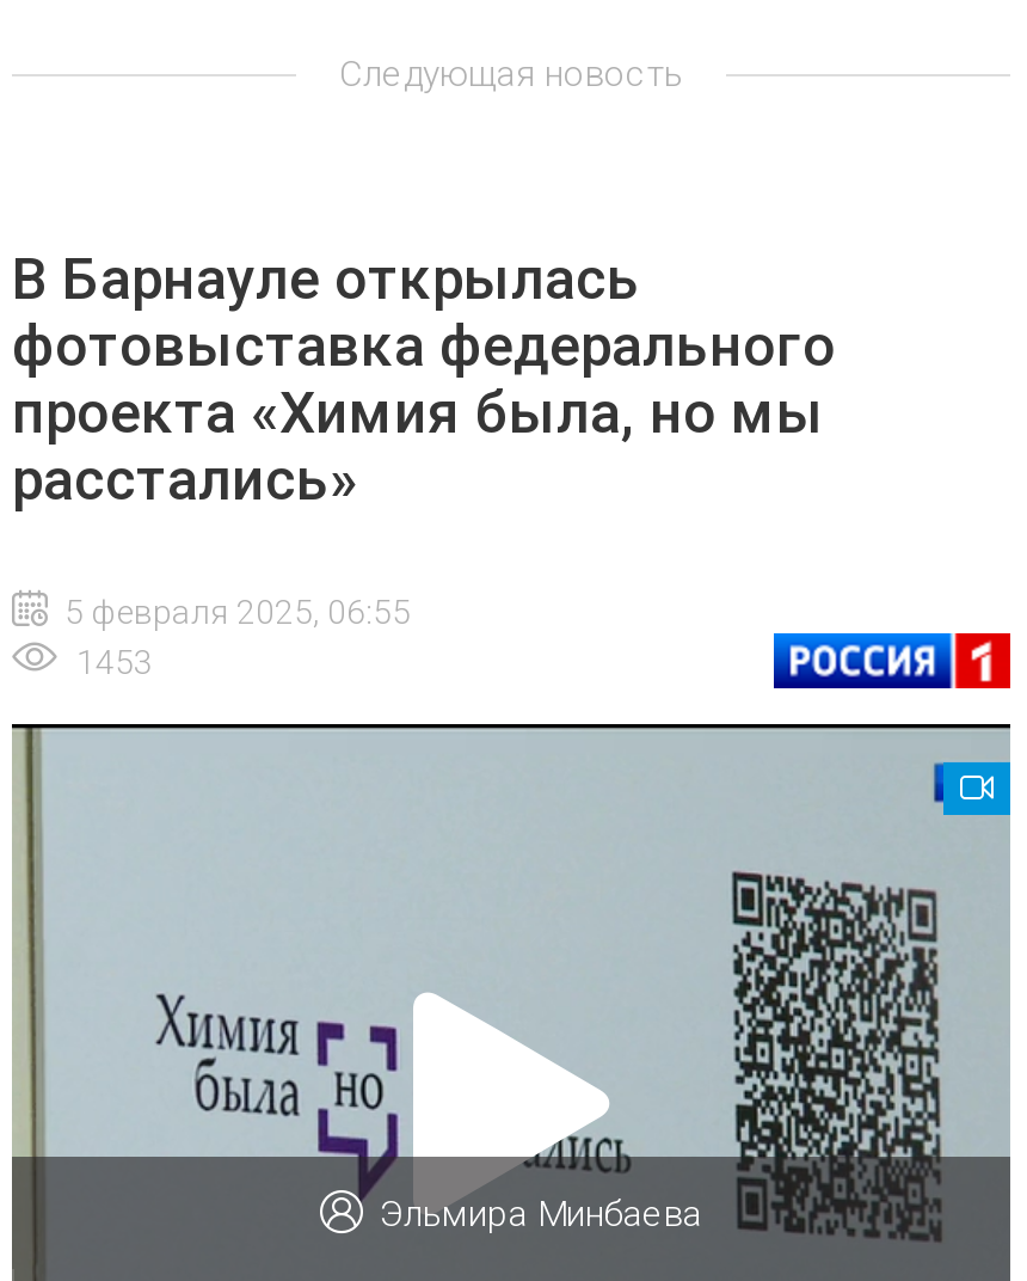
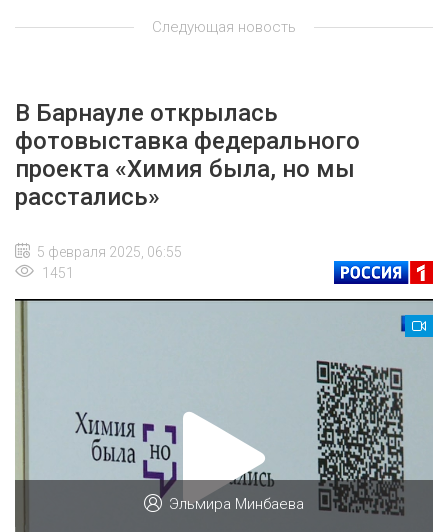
[69,644,153,682] 1453 -> [39,265,74,281] 1451

